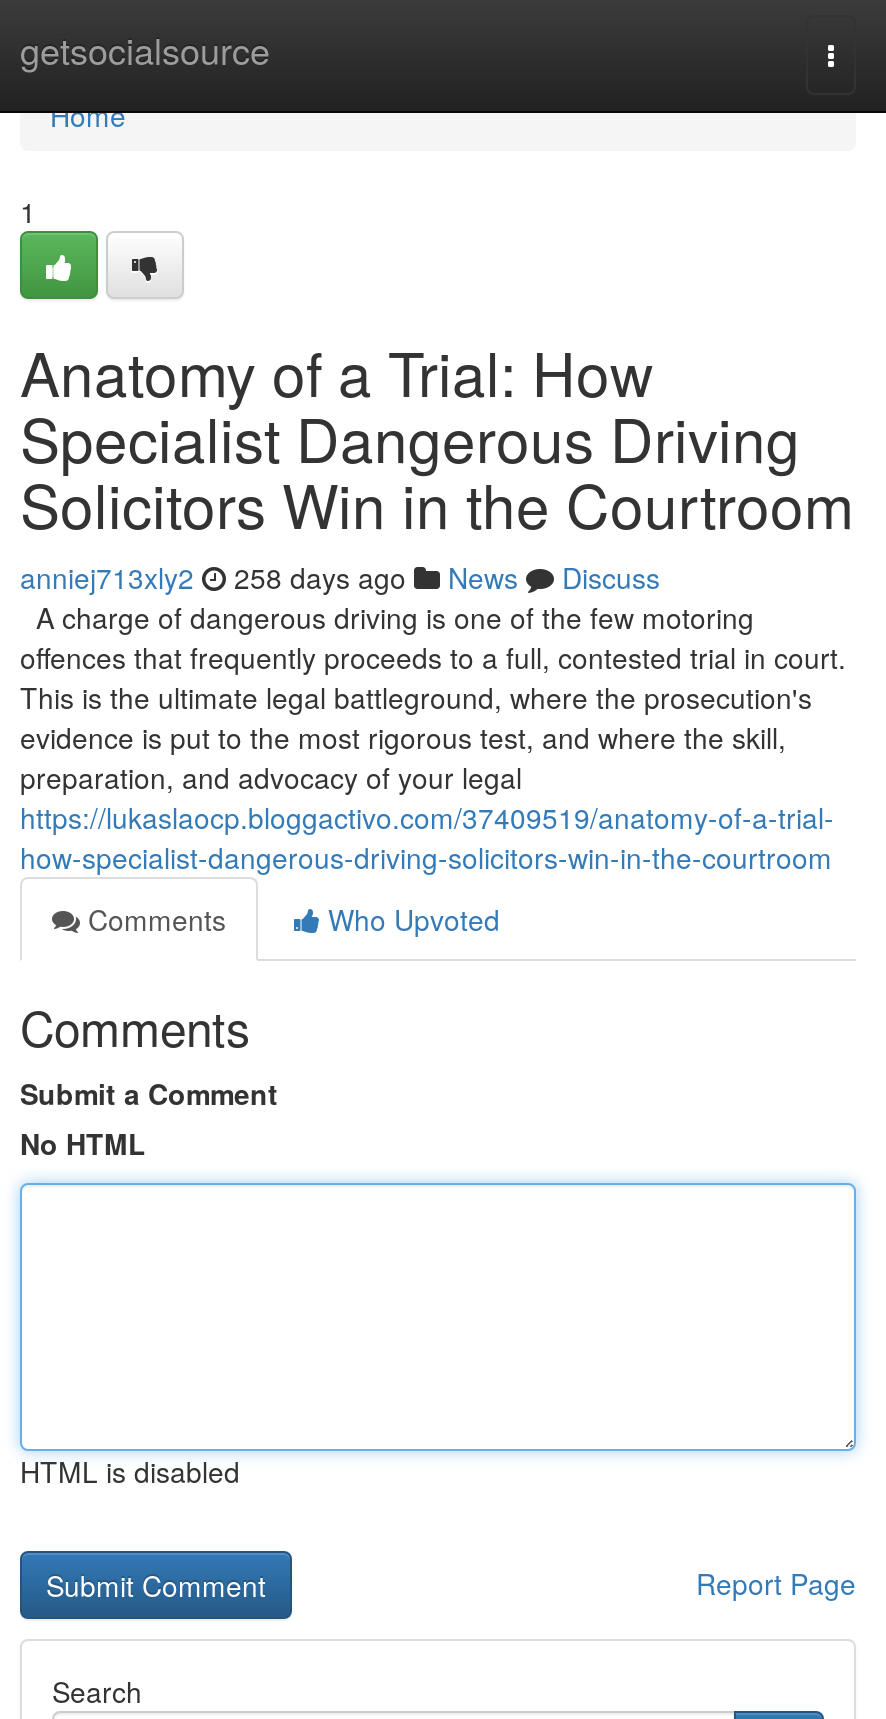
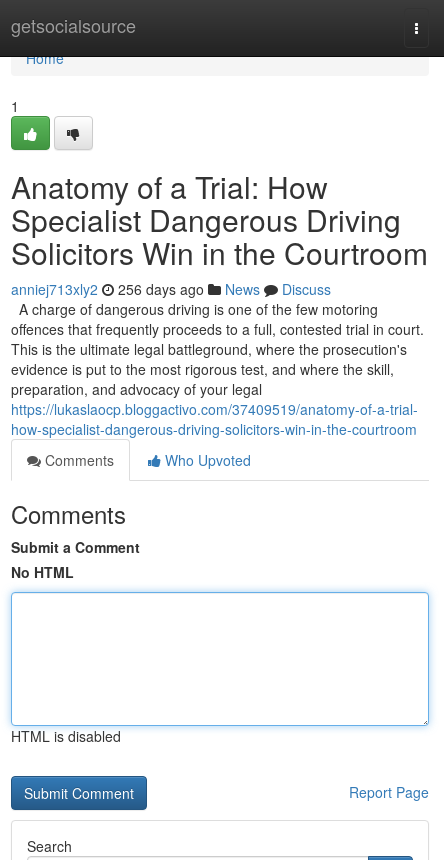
[20,557,660,597] anniej713xly2 258 days ago News Discuss -> [11,279,331,299] anniej713xly2 256 days ago News Discuss

